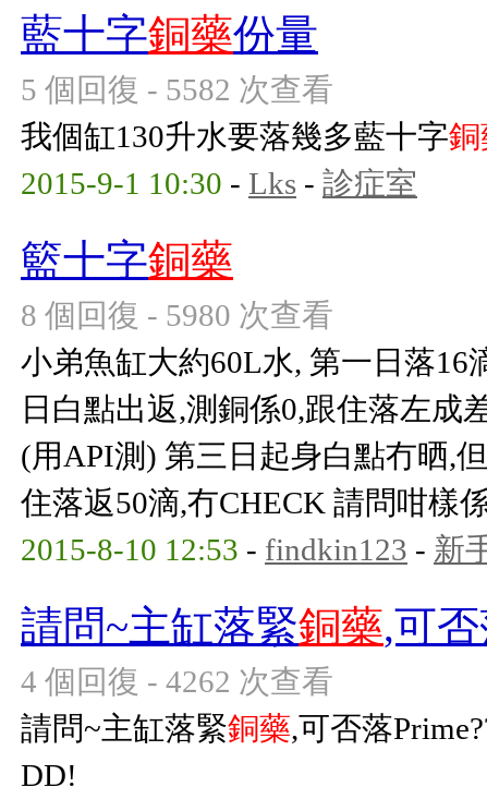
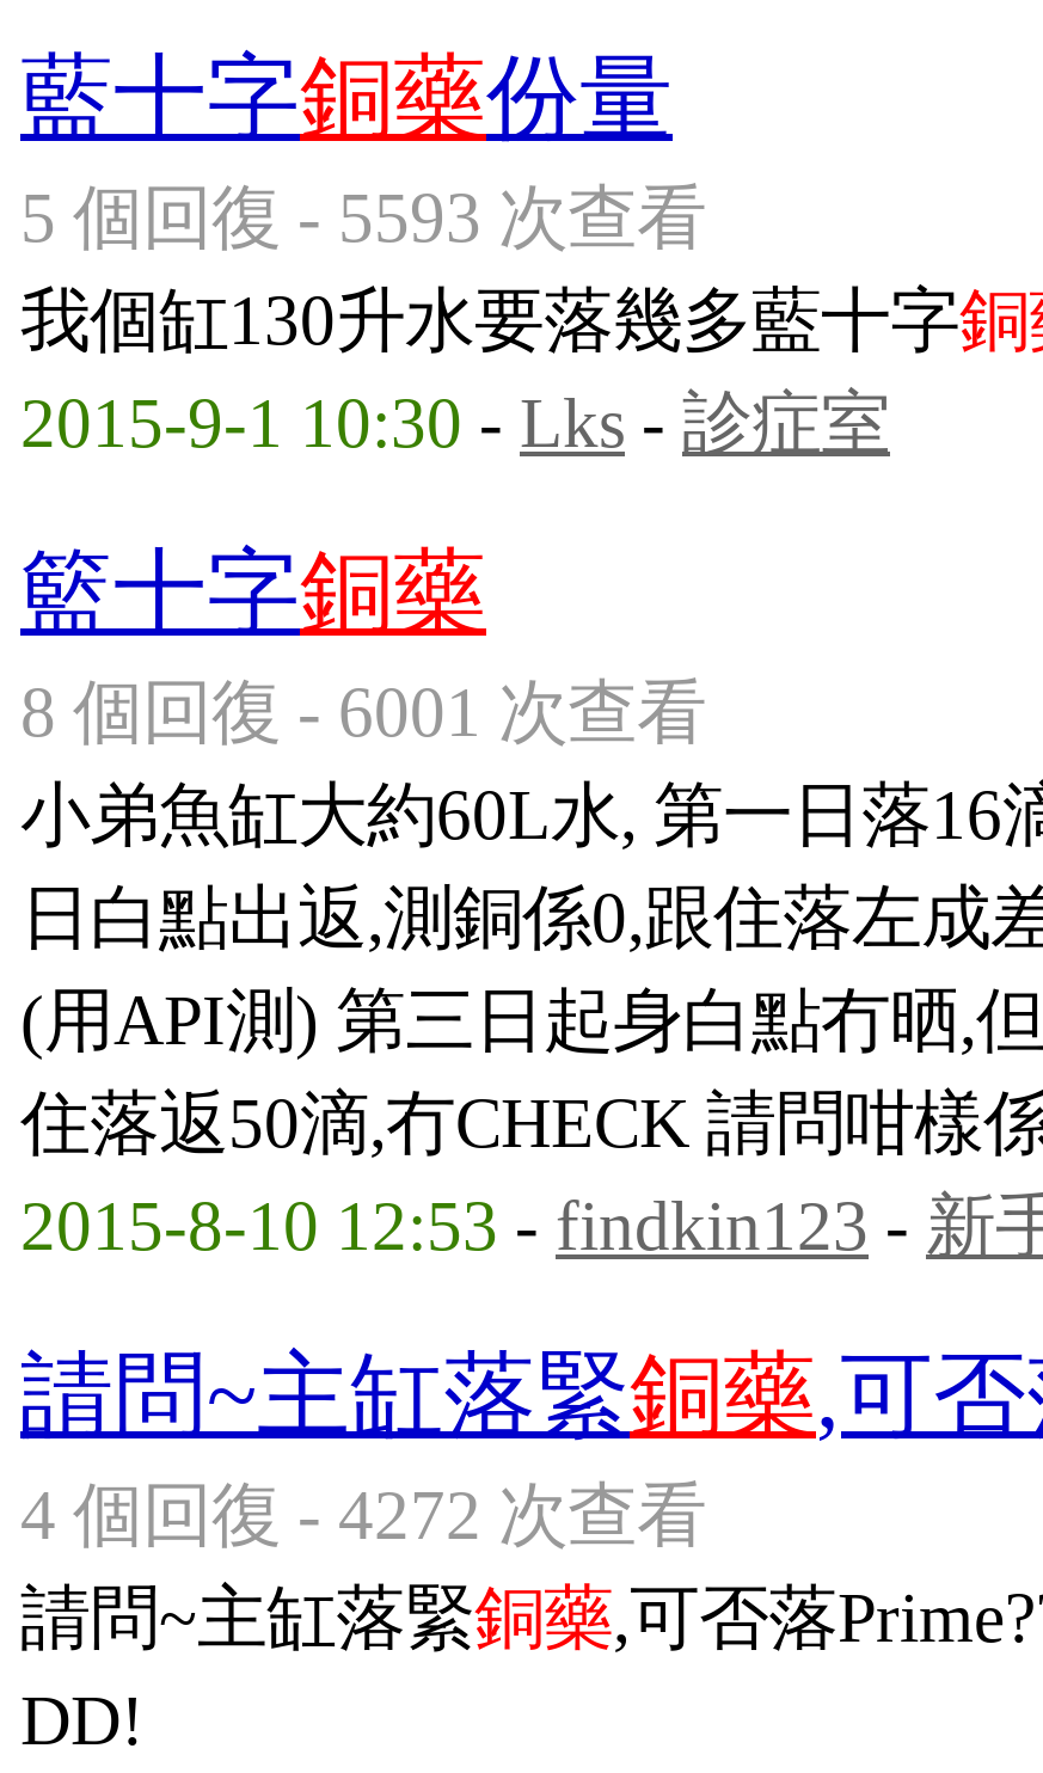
[21,72,333,107] 5 個回復 - 5582 次查看 -> [20,179,706,256] 5 個回復 - 5593 次查看
[21,298,333,332] 8 個回復 - 5980 次查看 -> [20,674,706,750] 8 個回復 - 6001 次查看
[21,664,333,699] 4 個回復 - 4262 次查看 -> [20,1477,706,1553] 4 個回復 - 4272 次查看

